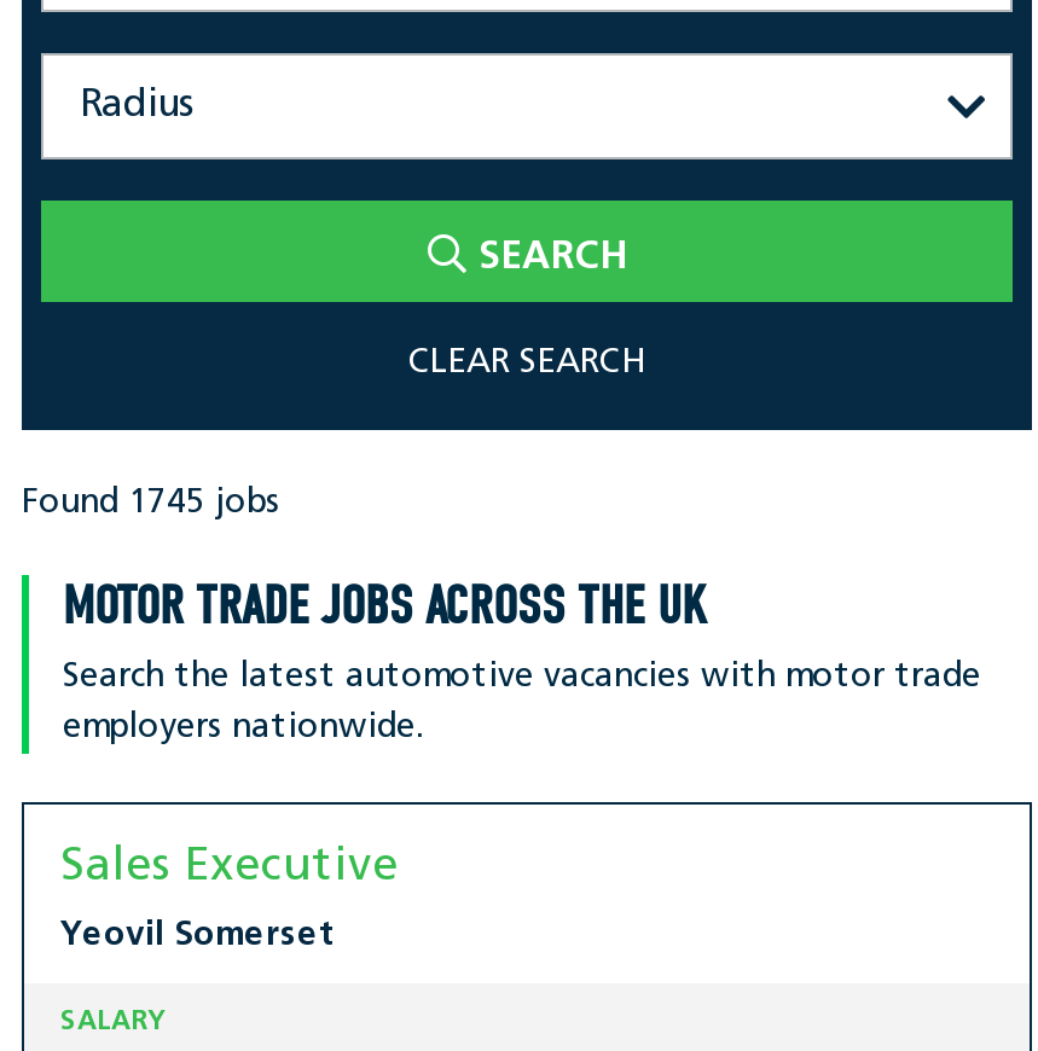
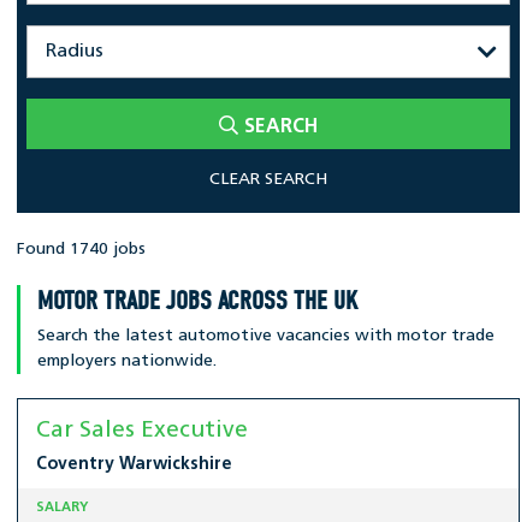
[22,486,280,522] Found 1745 jobs -> [17,241,146,259] Found 1740 jobs
[60,846,399,892] Sales Executive -> [36,420,248,443] Car Sales Executive
[60,919,336,955] Yeovil Somerset -> [36,456,232,474] Coventry Warwickshire

